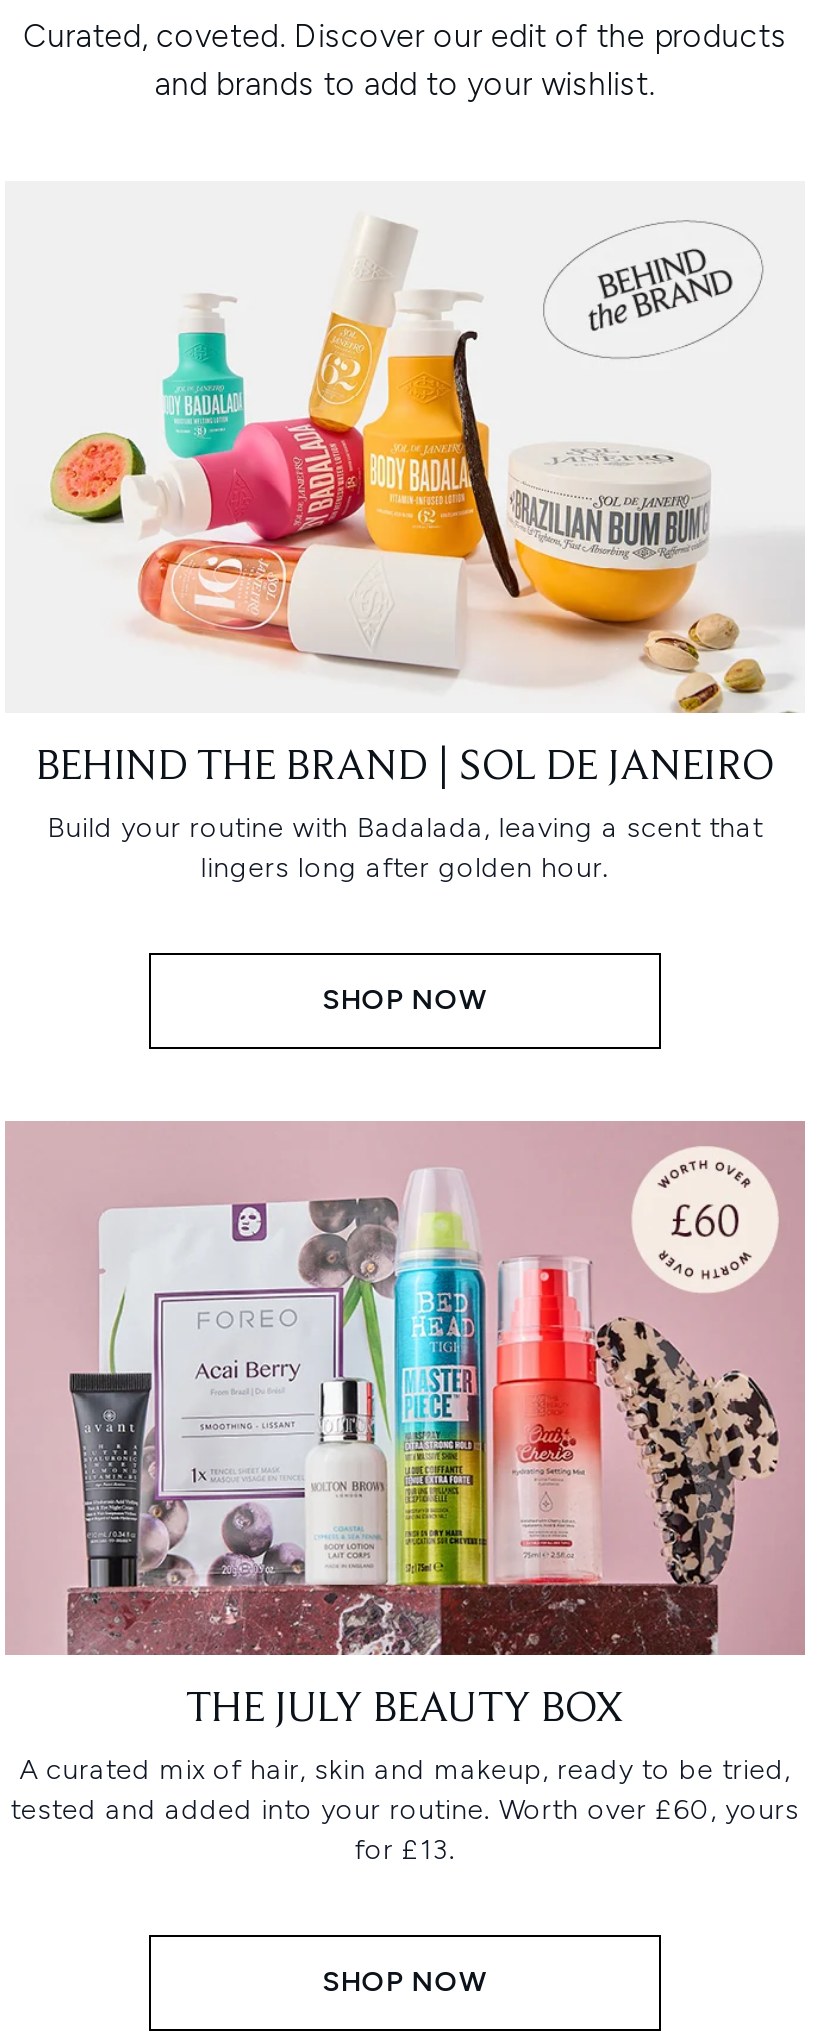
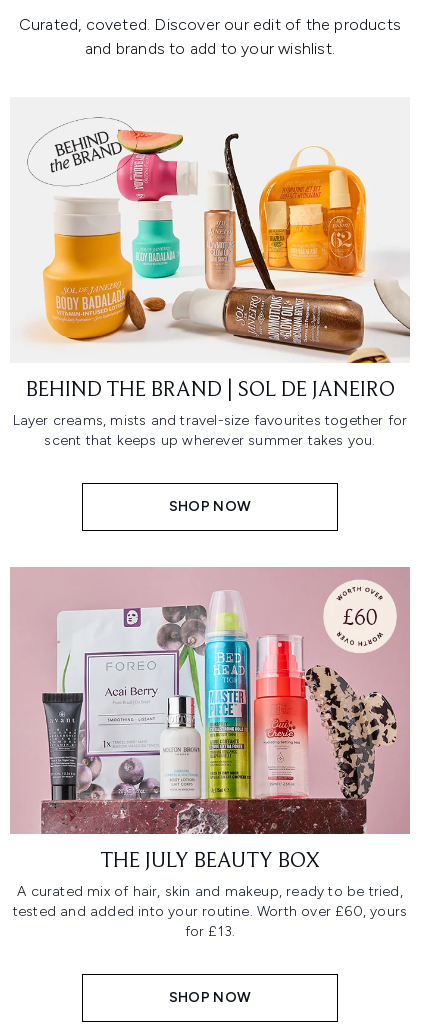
[49,219,805,715] [image] -> [27,117,411,364] [image]
[47,811,763,885] Build your routine with Badalada, leaving a scent that | lingers long after golden hour. -> [13,412,407,449] Layer creams, mists and travel-size favourites together for | scent that keeps up wherever summer takes you.

